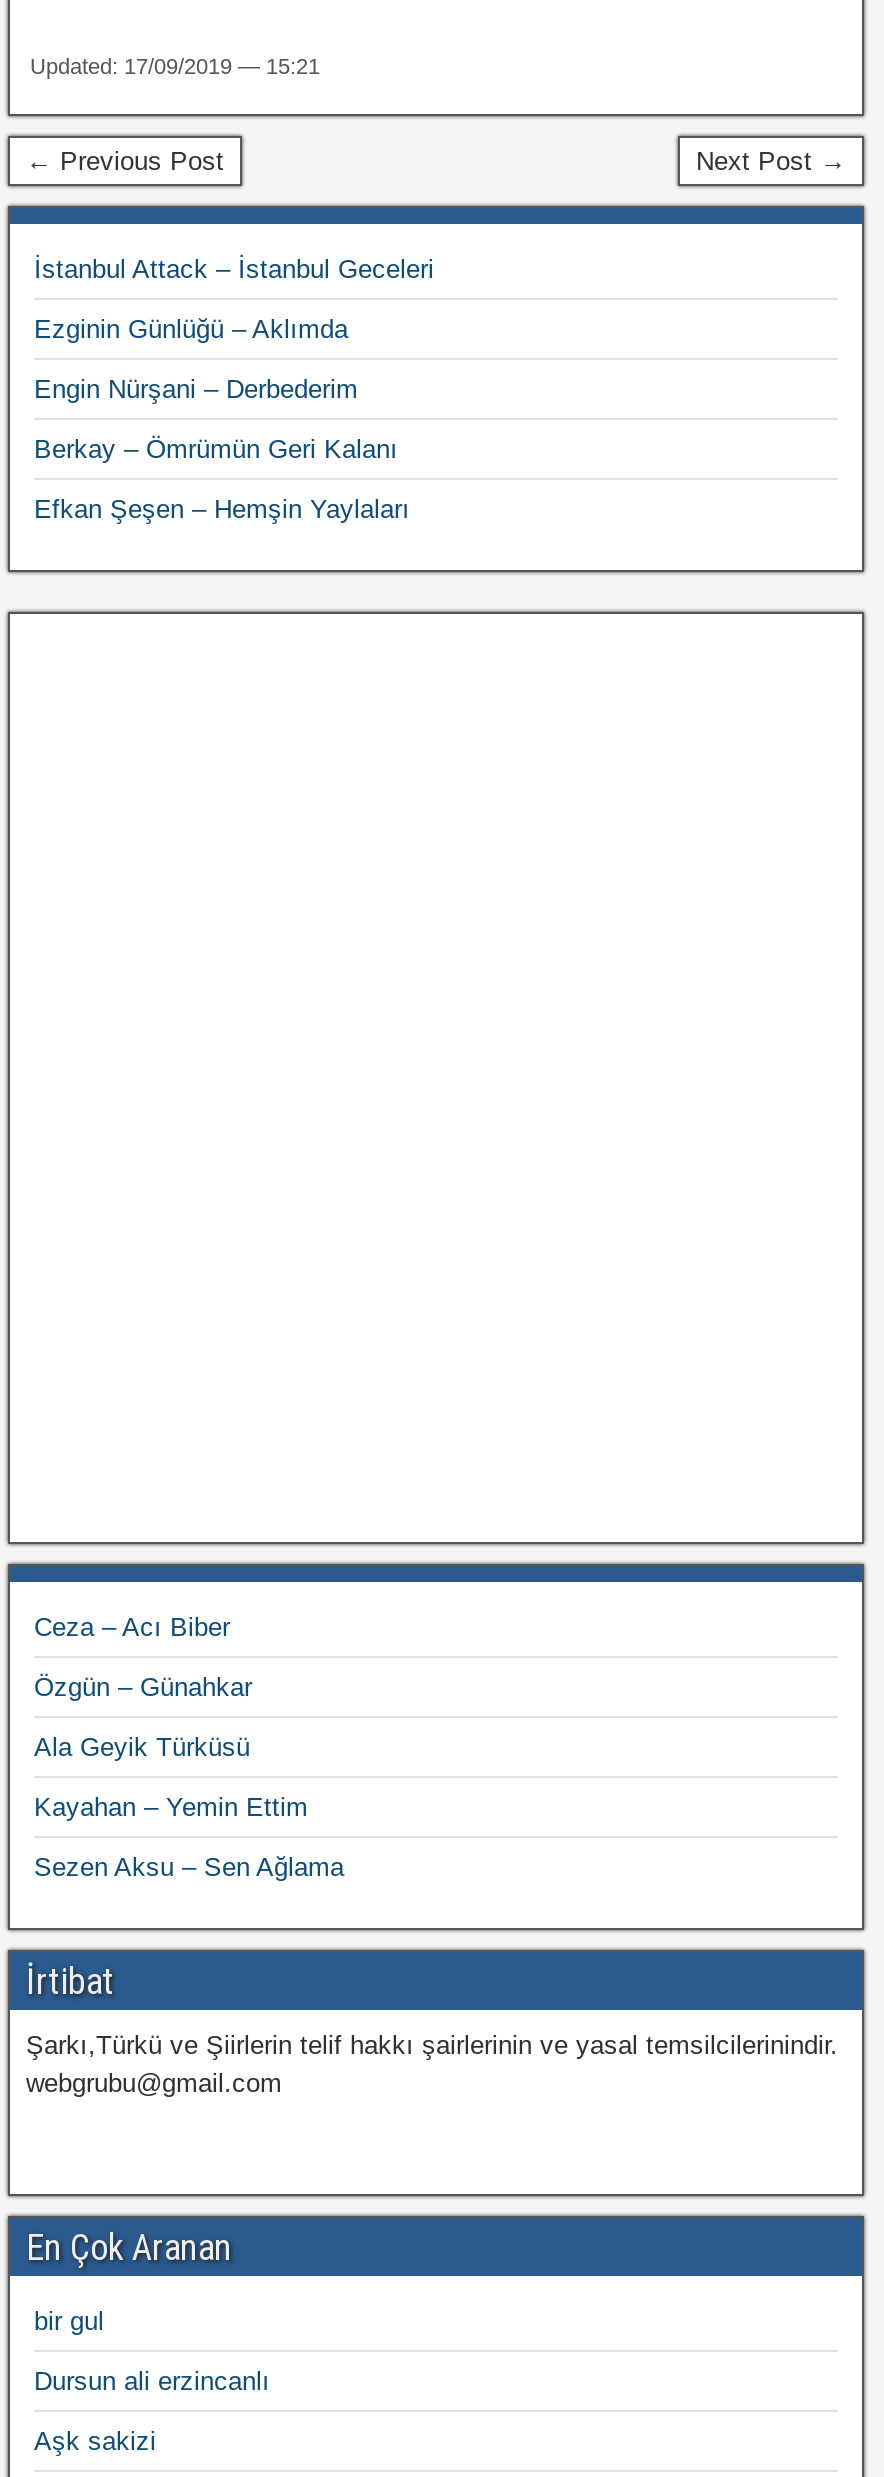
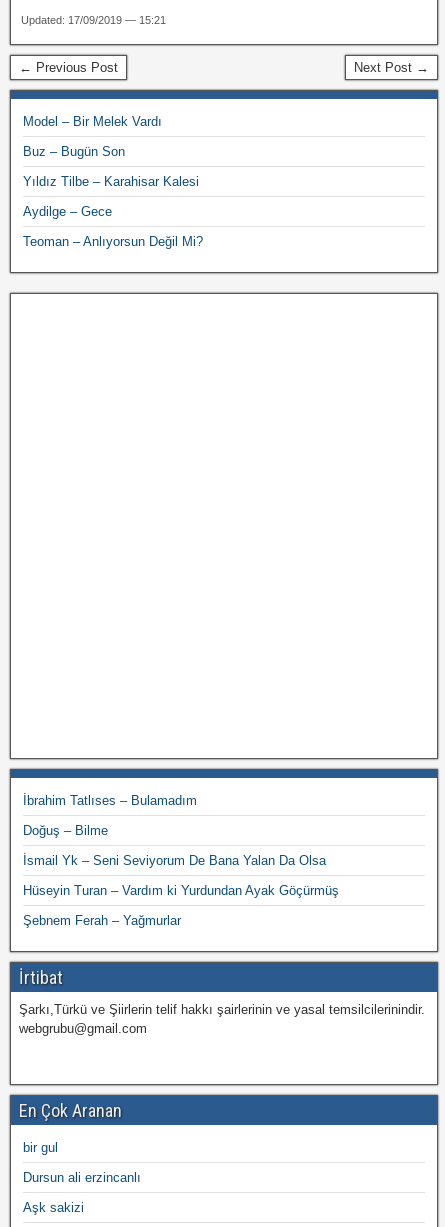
[34,254,434,284] İstanbul Attack – İstanbul Geceleri -> [23,114,162,129] Model – Bir Melek Vardı
[34,314,348,344] Ezginin Günlüğü – Aklımda -> [23,144,125,159] Buz – Bugün Son
[34,374,358,404] Engin Nürşani – Derbederim -> [23,174,199,189] Yıldız Tilbe – Karahisar Kalesi
[34,434,398,464] Berkay – Ömrümün Geri Kalanı -> [23,204,112,219] Aydilge – Gece
[34,494,410,524] Efkan Şeşen – Hemşin Yaylaları -> [23,234,203,249] Teoman – Anlıyorsun Değil Mi?
[34,1612,230,1642] Ceza – Acı Biber -> [23,793,197,808] İbrahim Tatlıses – Bulamadım
[34,1672,252,1702] Özgün – Günahkar -> [23,823,108,838] Doğuş – Bilme
[34,1732,250,1762] Ala Geyik Türküsü -> [23,853,326,868] İsmail Yk – Seni Seviyorum De Bana Yalan Da Olsa
[34,1792,308,1822] Kayahan – Yemin Ettim -> [23,883,339,898] Hüseyin Turan – Vardım ki Yurdundan Ayak Göçürmüş
[34,1852,344,1882] Sezen Aksu – Sen Ağlama -> [23,913,181,928] Şebnem Ferah – Yağmurlar

